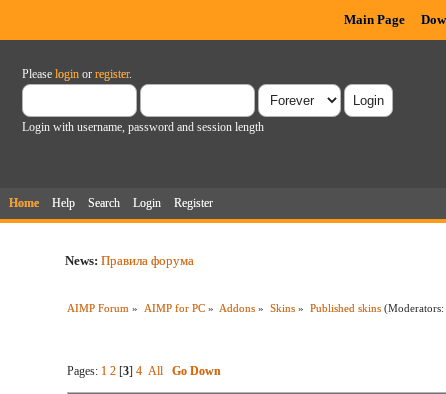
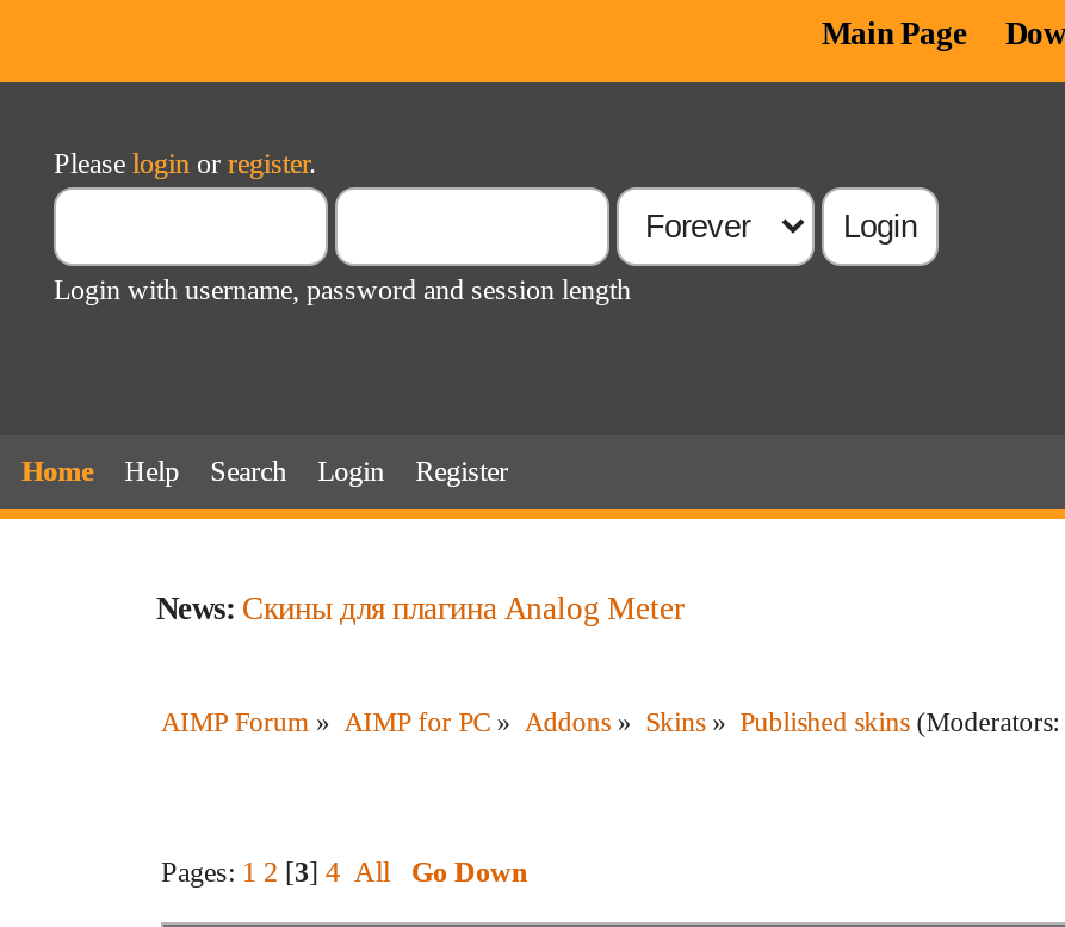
[65,253,194,268] News: Правила форума -> [156,591,683,626] News: Скины для плагина Analog Meter

